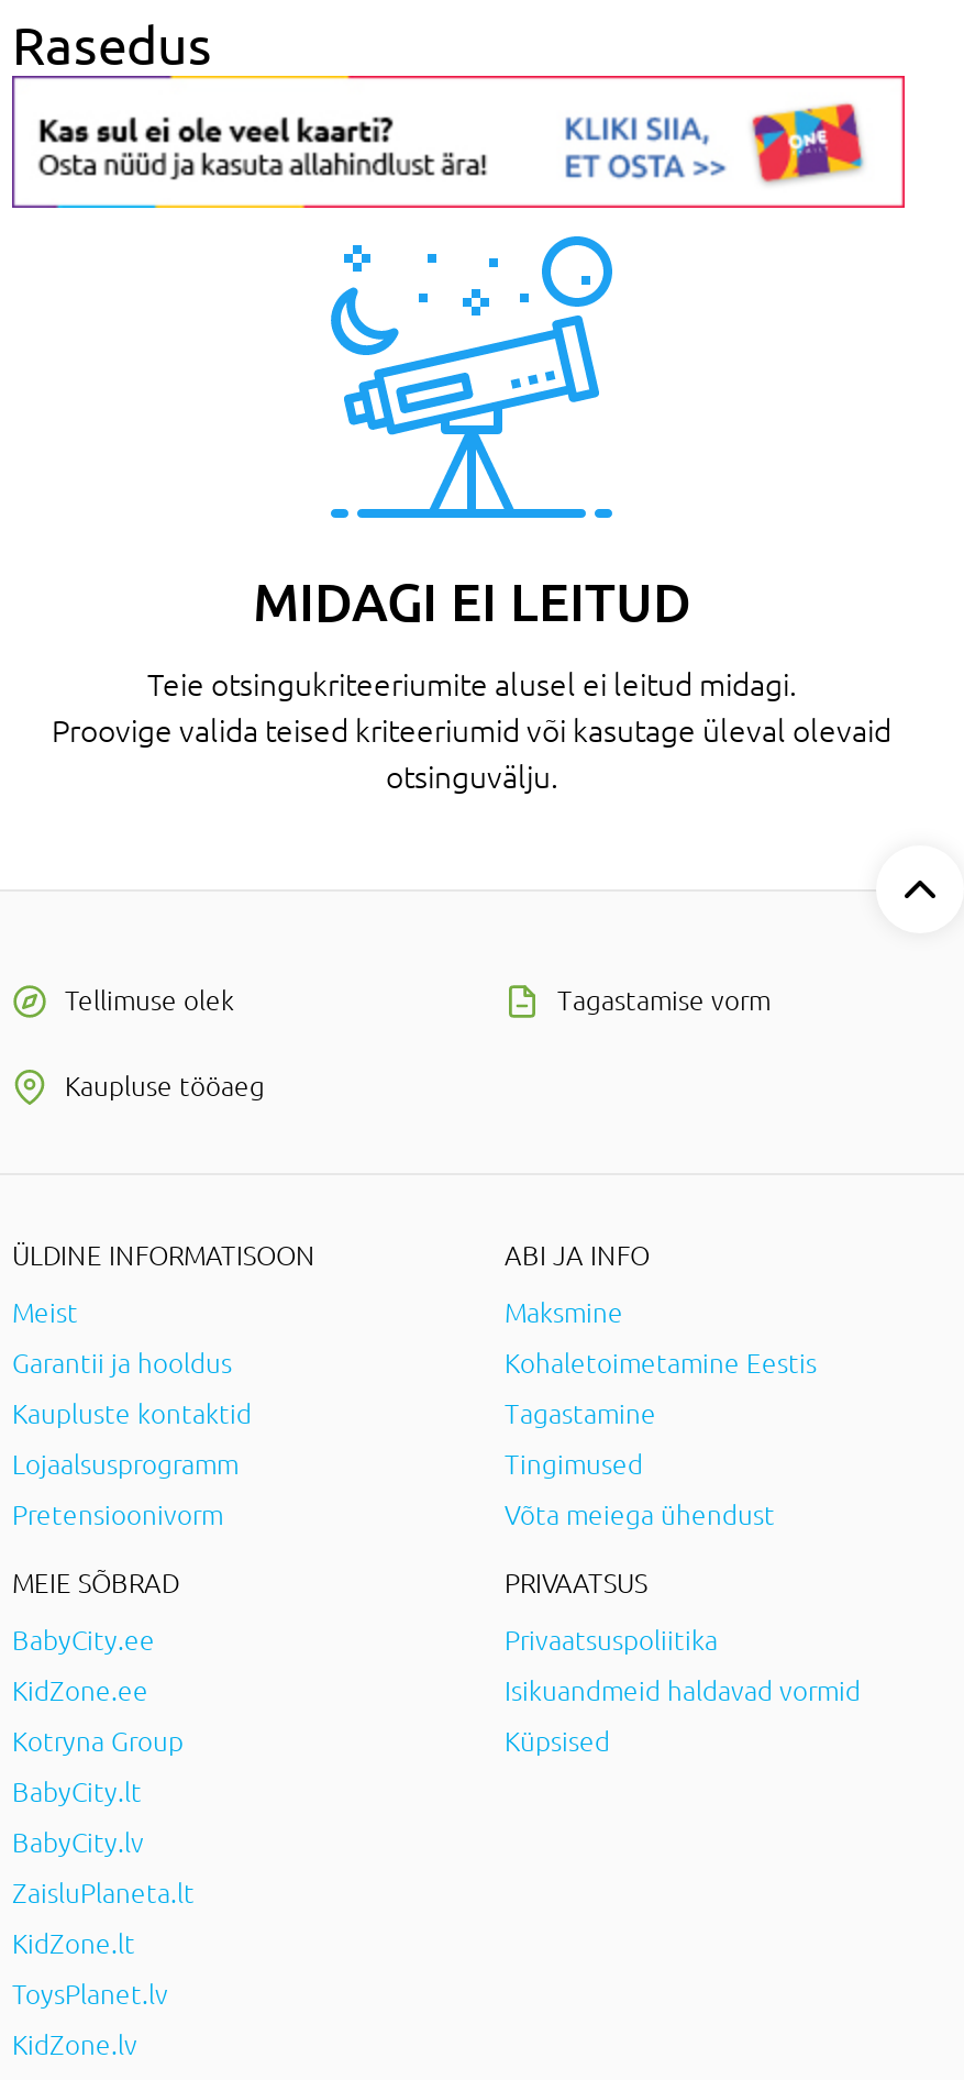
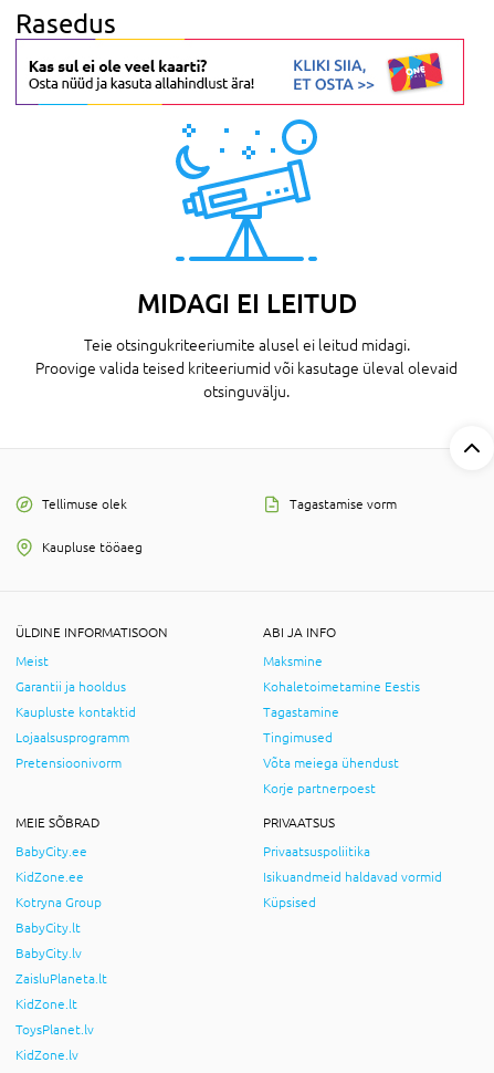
none -> [263,781,376,796] Korje partnerpoest

